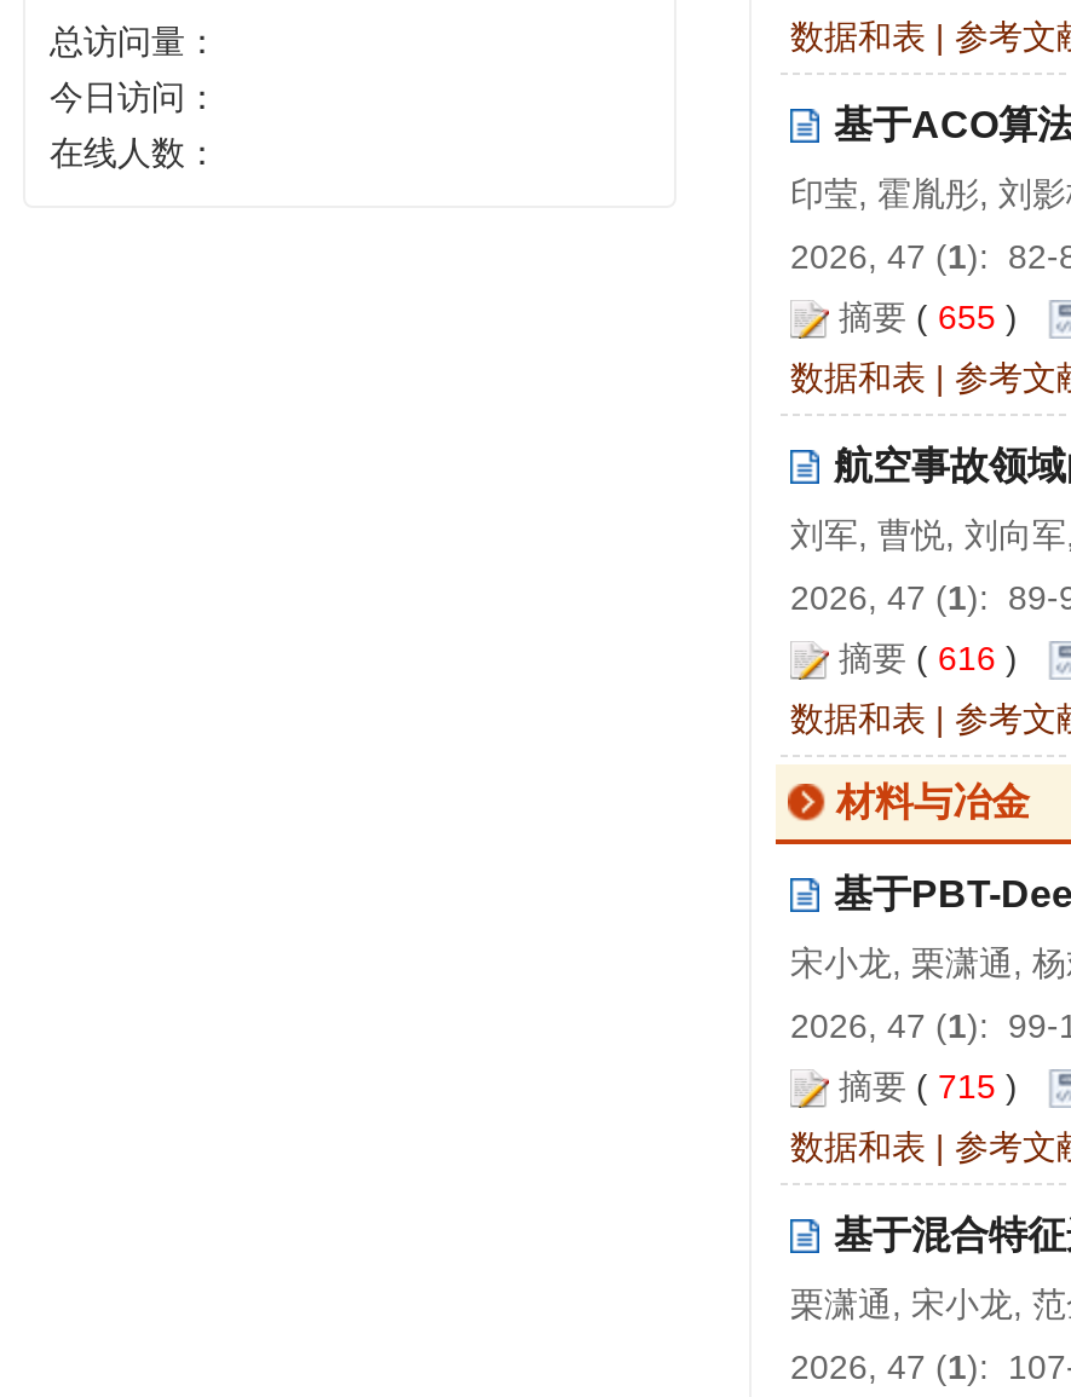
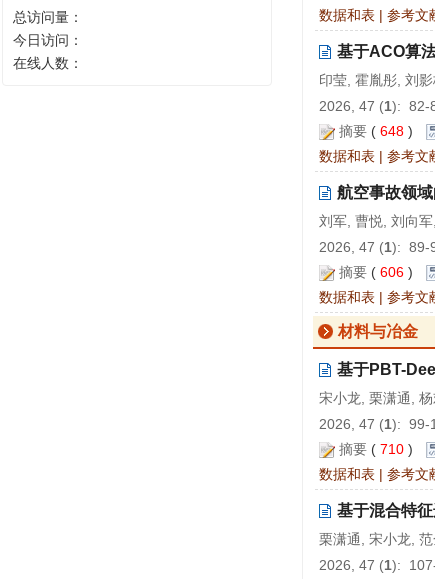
[839,297,1047,335] 摘要(655) -> [339,123,425,139] 摘要(648)
[839,638,1047,676] 摘要(616) -> [339,264,425,280] 摘要(606)
[839,1066,1047,1105] 摘要(715) -> [339,441,425,457] 摘要(710)

